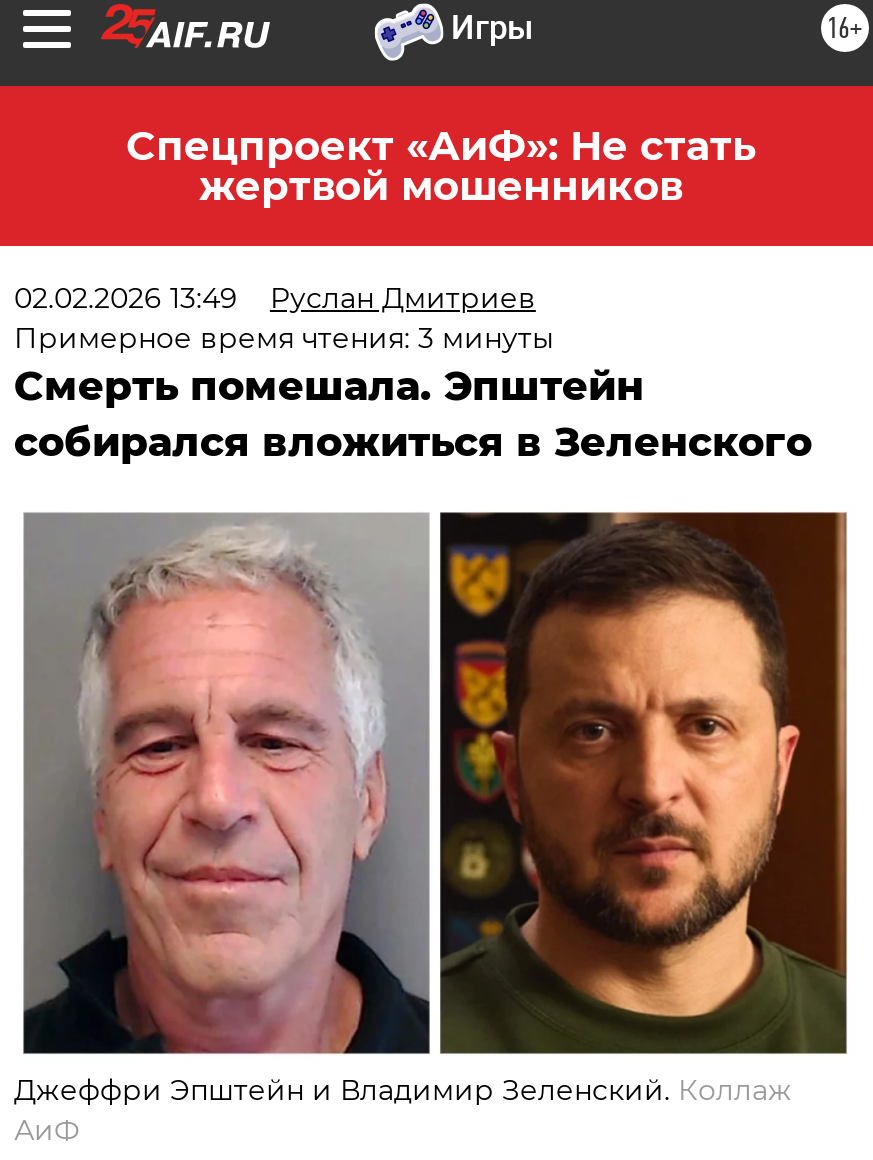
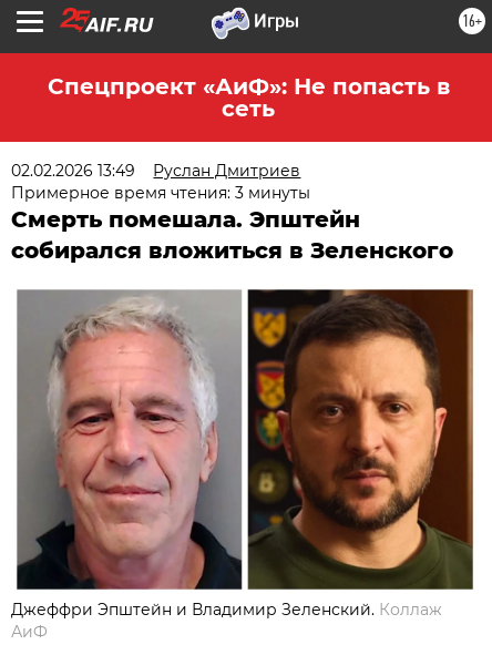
[126,122,756,210] Спецпроект «АиФ»: Не стать | жертвой мошенников -> [47,73,449,122] Спецпроект «АиФ»: Не попасть в | сеть

